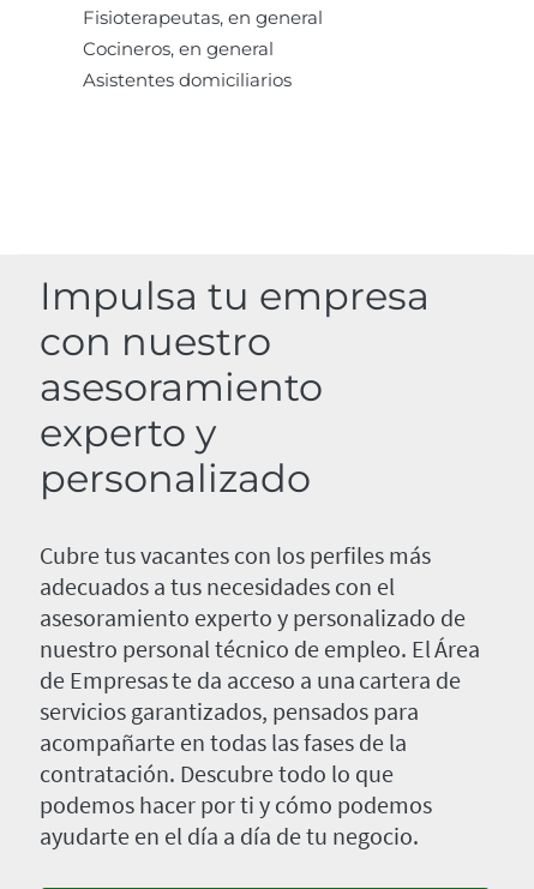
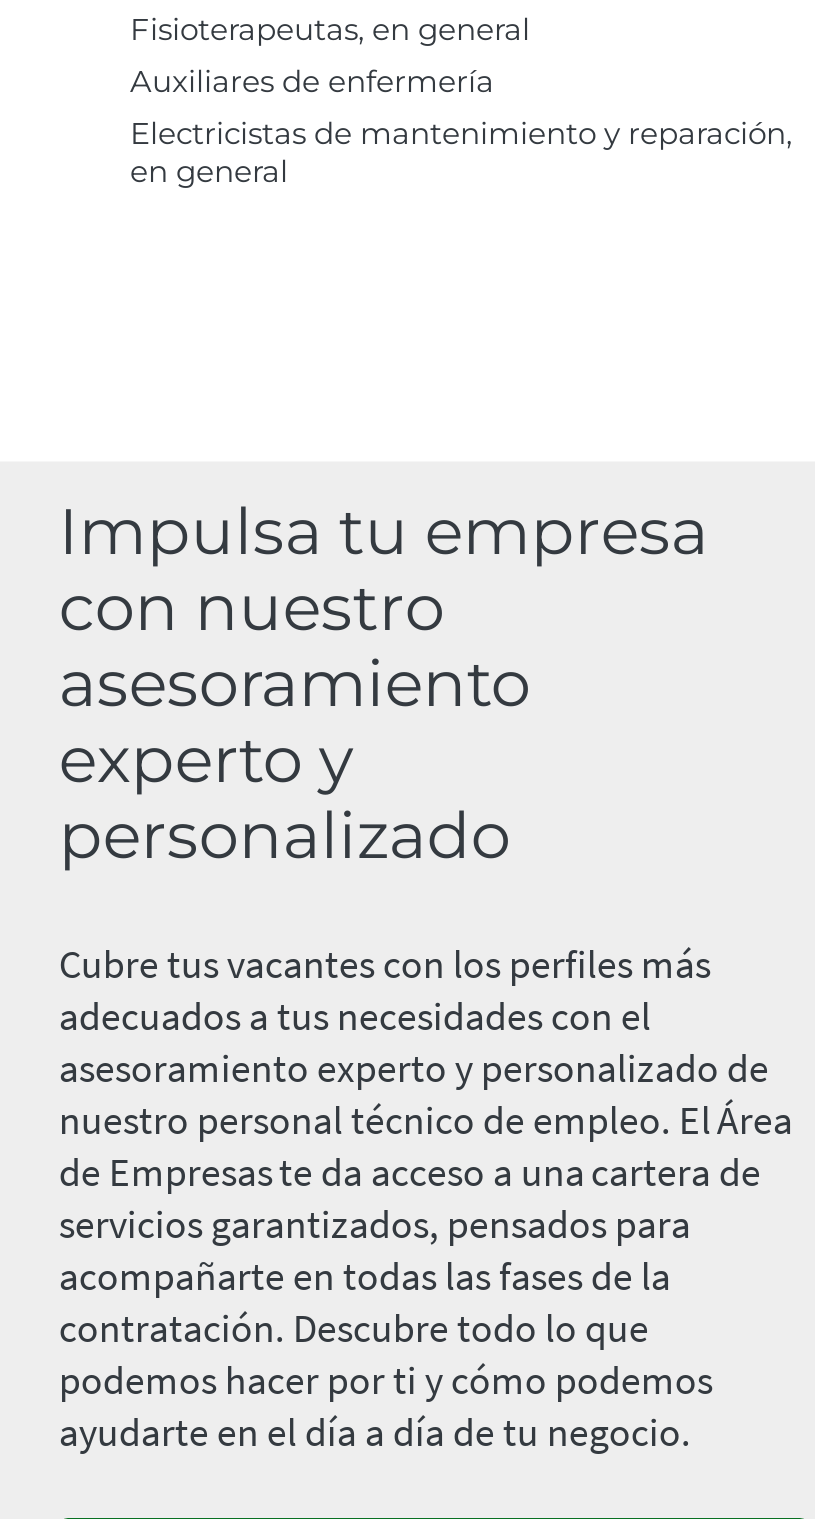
[83,37,292,91] Cocineros, en general | Asistentes domiciliarios -> [130,61,792,189] Auxiliares de enfermería | Electricistas de mantenimiento y reparación, | en general

